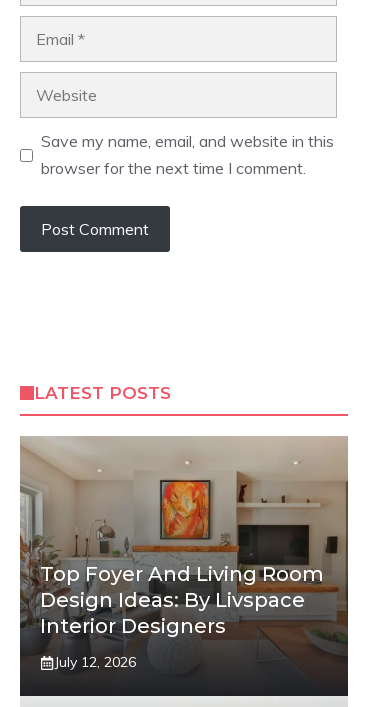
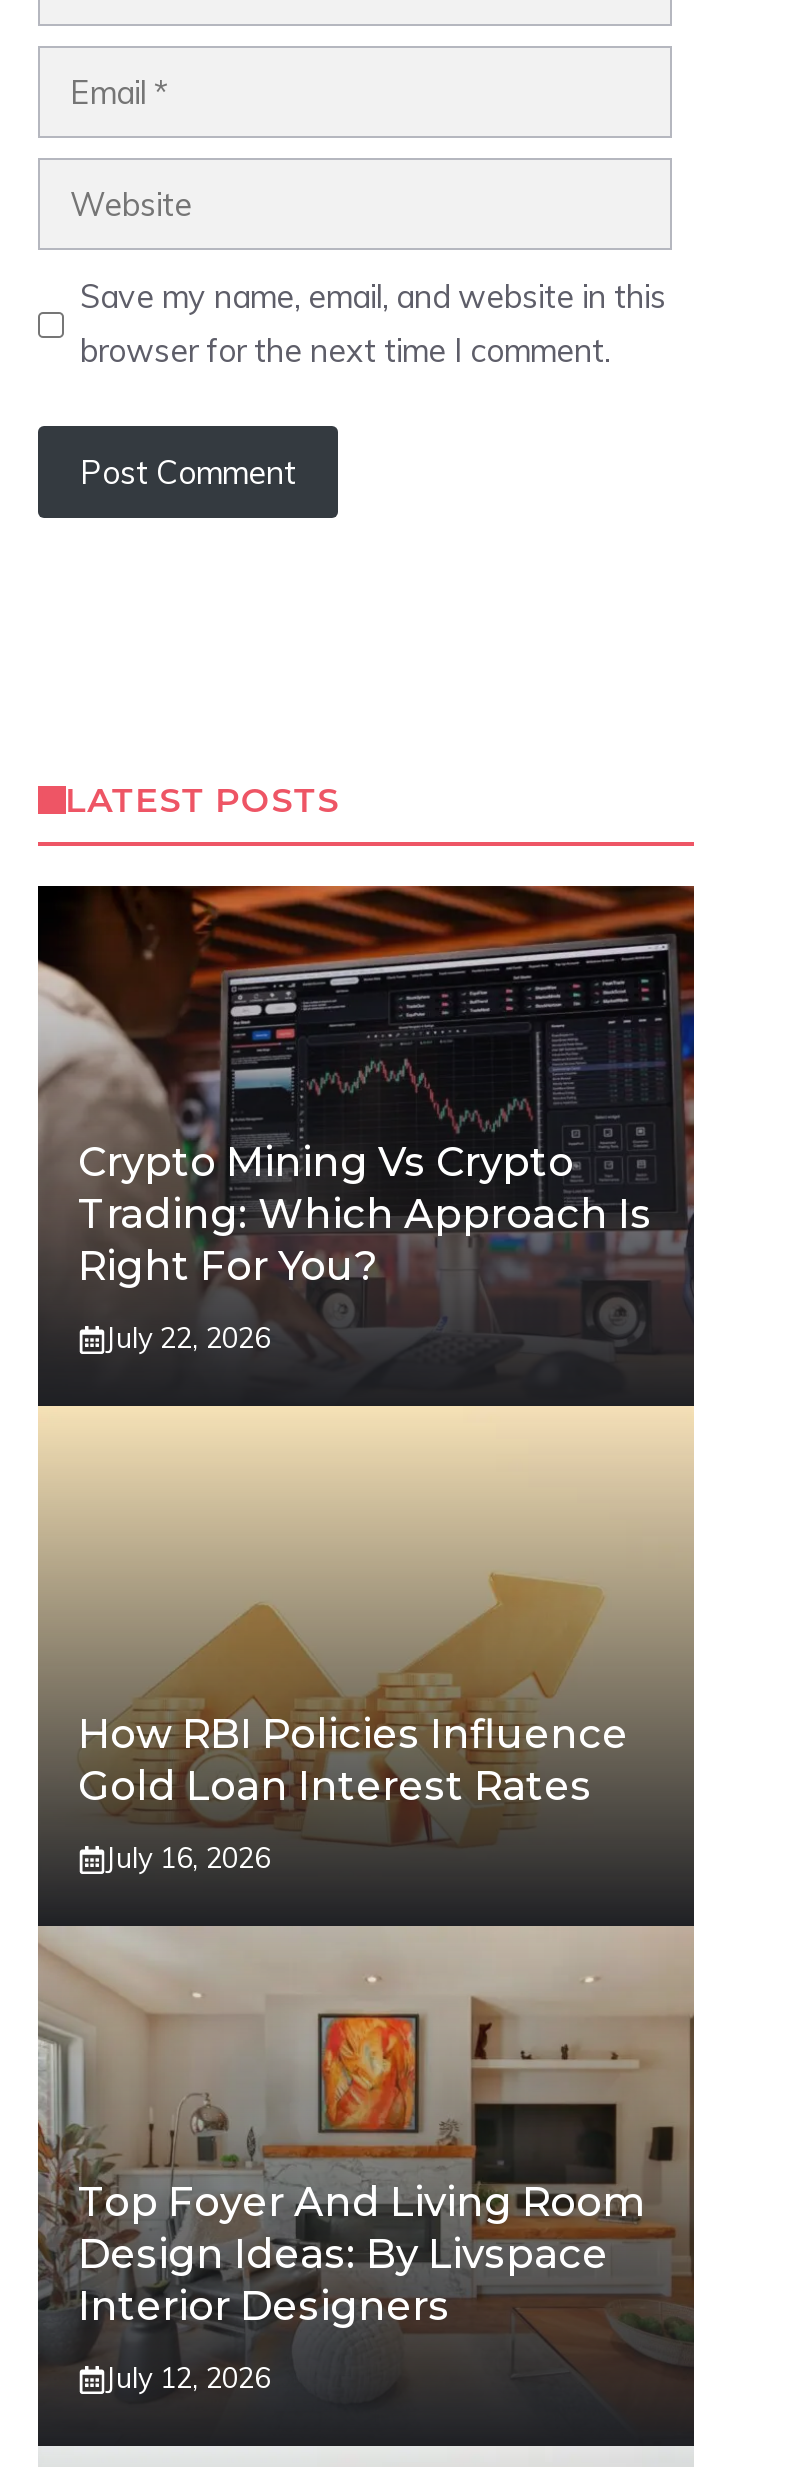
none -> [36,1406,696,1928] [image] | How RBI Policies Influence | Gold Loan Interest Rates | July 16, 2026
none -> [38,884,694,1356] [image] | Crypto Mining Vs Crypto | Trading: Which Approach Is | Right For You? | July 22, 2026

